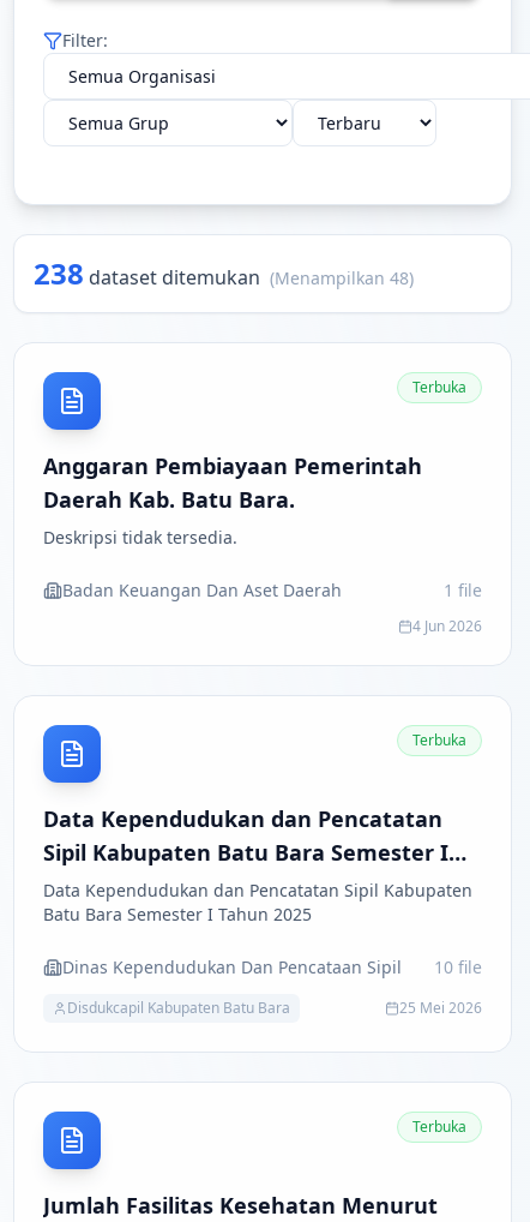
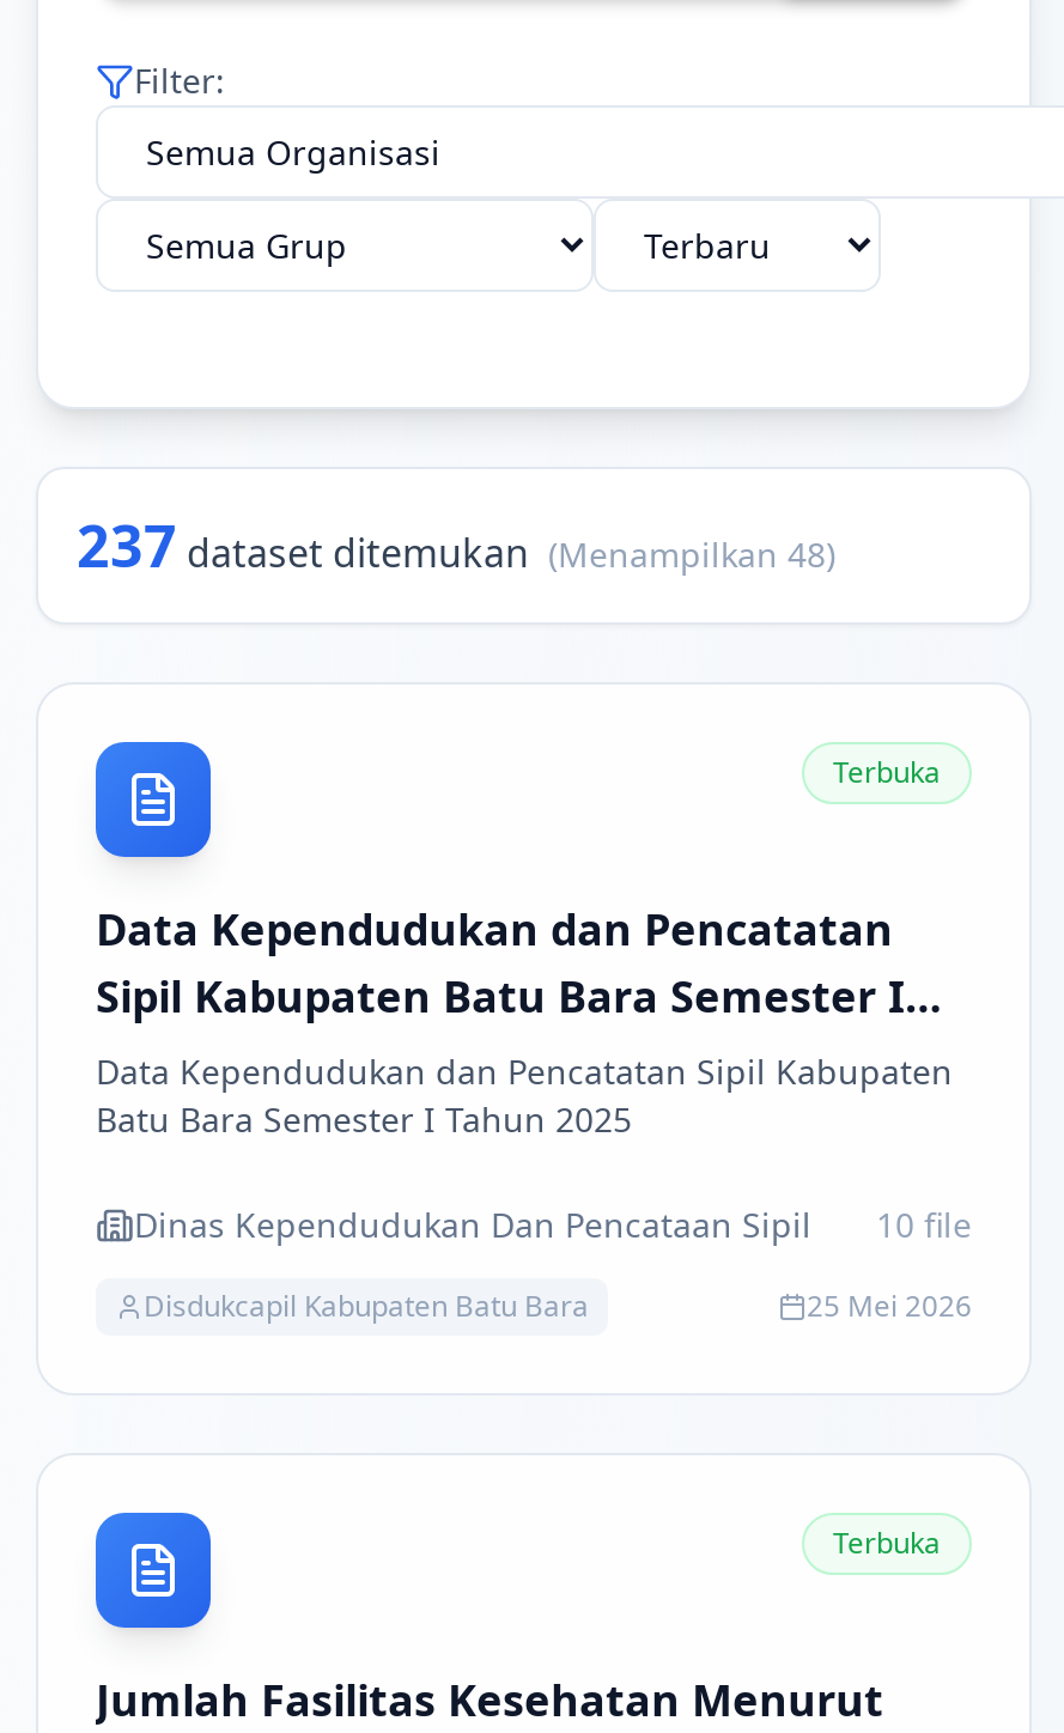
[34,253,482,636] 238 dataset ditemukan (Menampilkan 48) | Terbuka | Anggaran Pembiayaan Pemerintah | Daerah Kab. Batu Bara. | Deskripsi tidak tersedia. | Badan Keuangan Dan Aset Daerah | 1 file | 4 Jun 2026 -> [77,505,835,584] 237 dataset ditemukan (Menampilkan 48)

